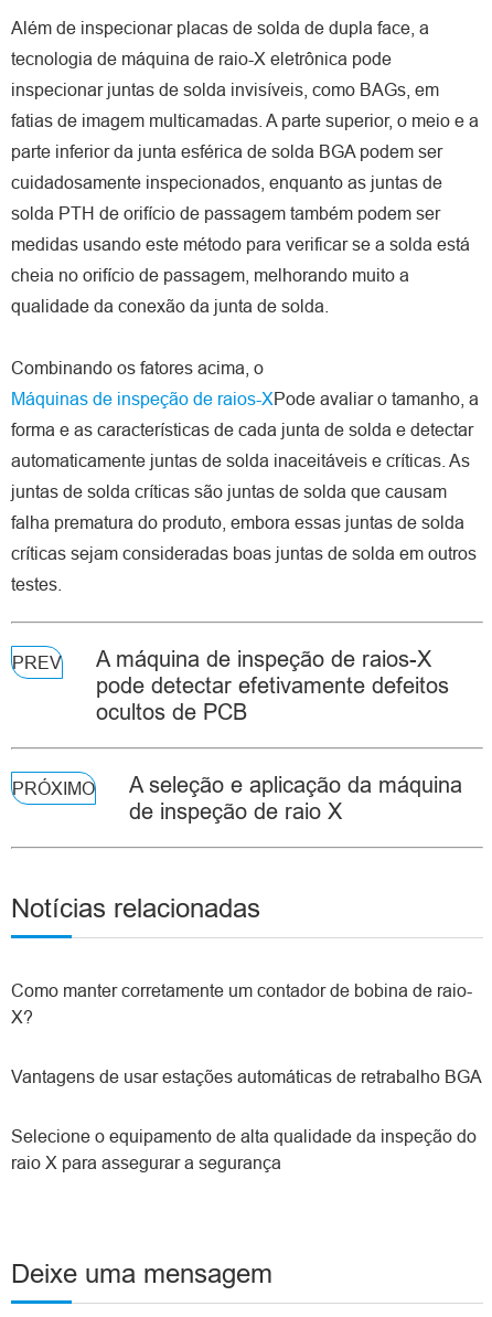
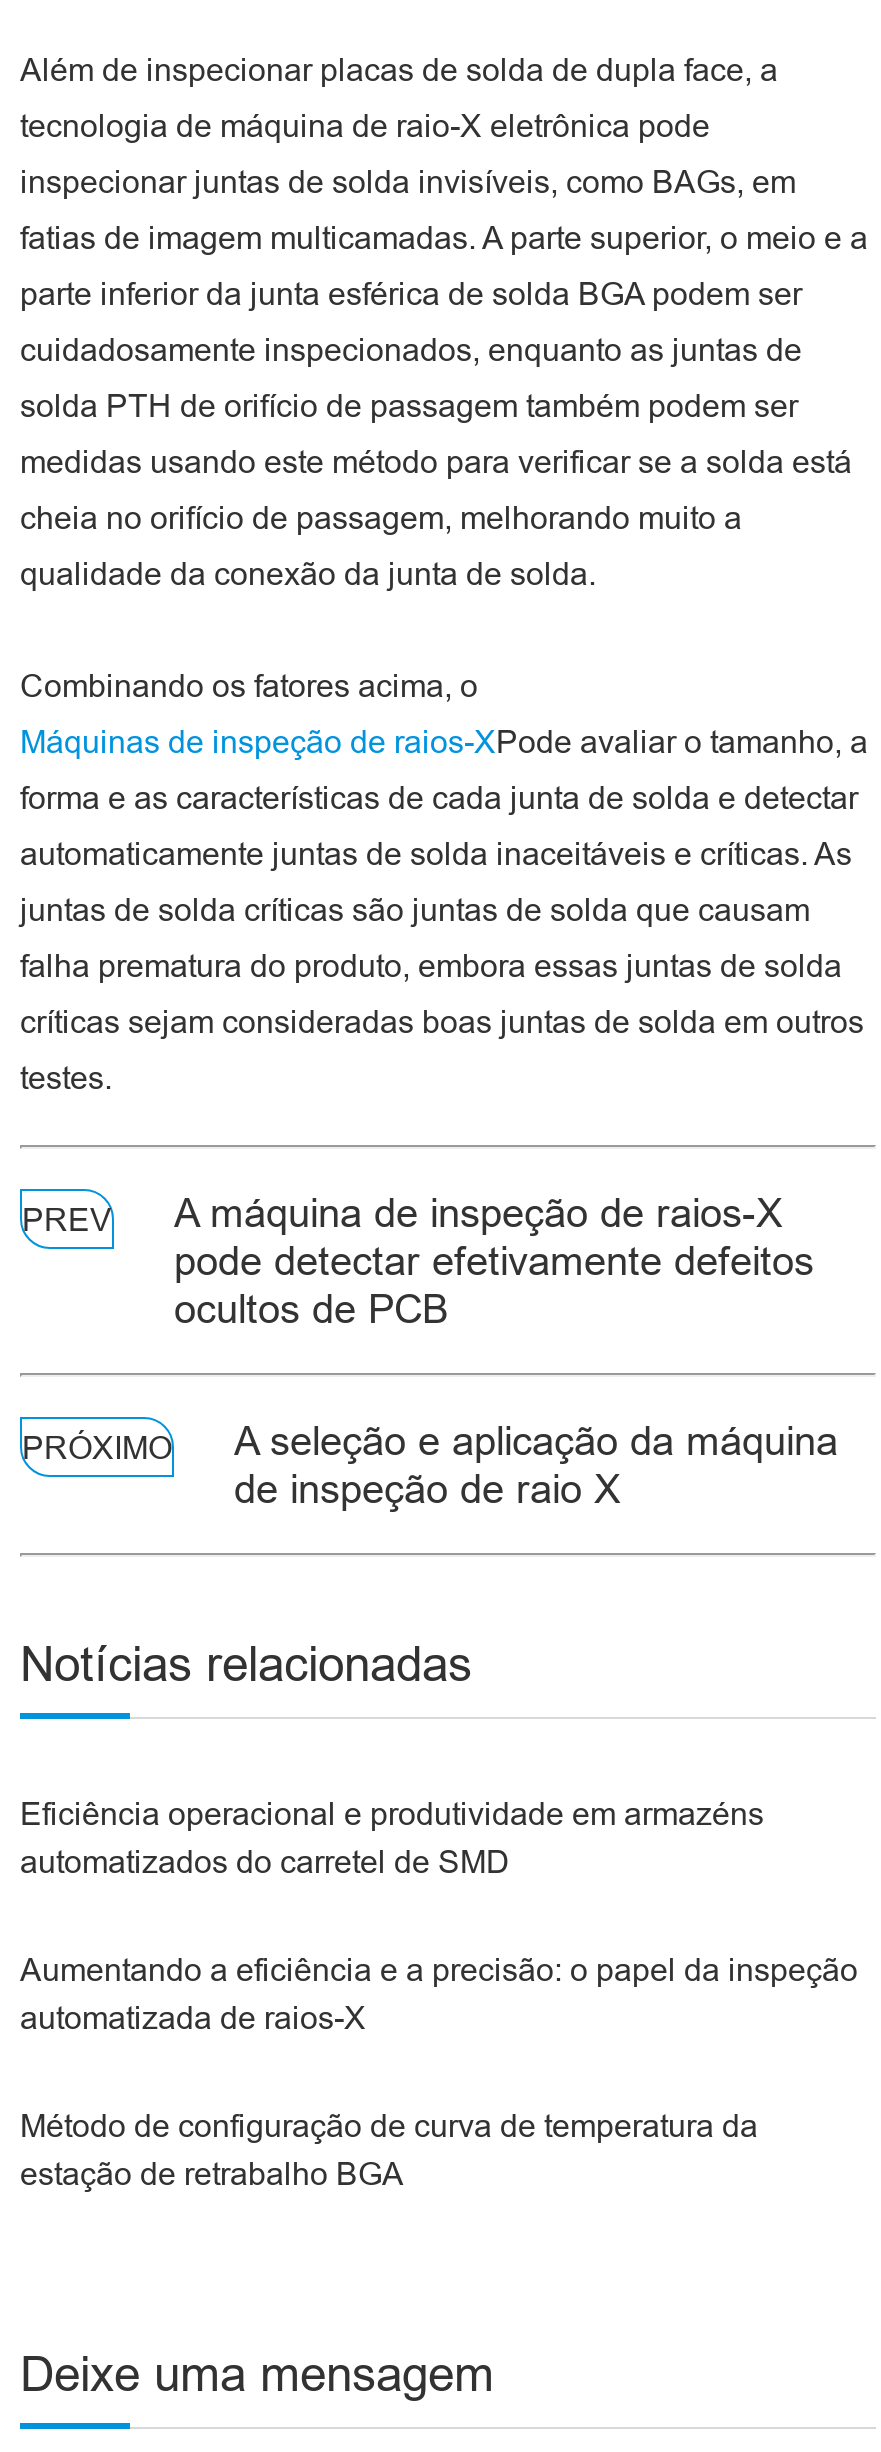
[11,980,472,1027] Como manter corretamente um contador de bobina de raio- | X? -> [20,1795,764,1879] Eficiência operacional e produtividade em armazéns | automatizados do carretel de SMD
[11,1066,482,1086] Vantagens de usar estações automáticas de retrabalho BGA -> [20,1951,858,2035] Aumentando a eficiência e a precisão: o papel da inspeção | automatizada de raios-X
[11,1126,477,1172] Selecione o equipamento de alta qualidade da inspeção do | raio X para assegurar a segurança -> [20,2107,758,2191] Método de configuração de curva de temperatura da | estação de retrabalho BGA

